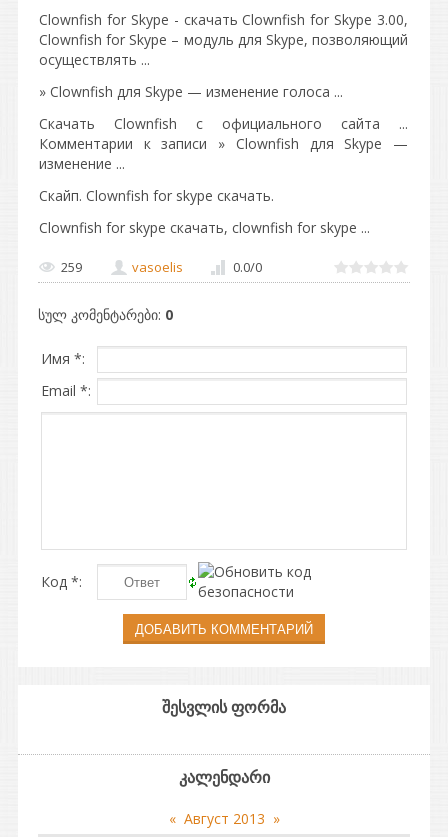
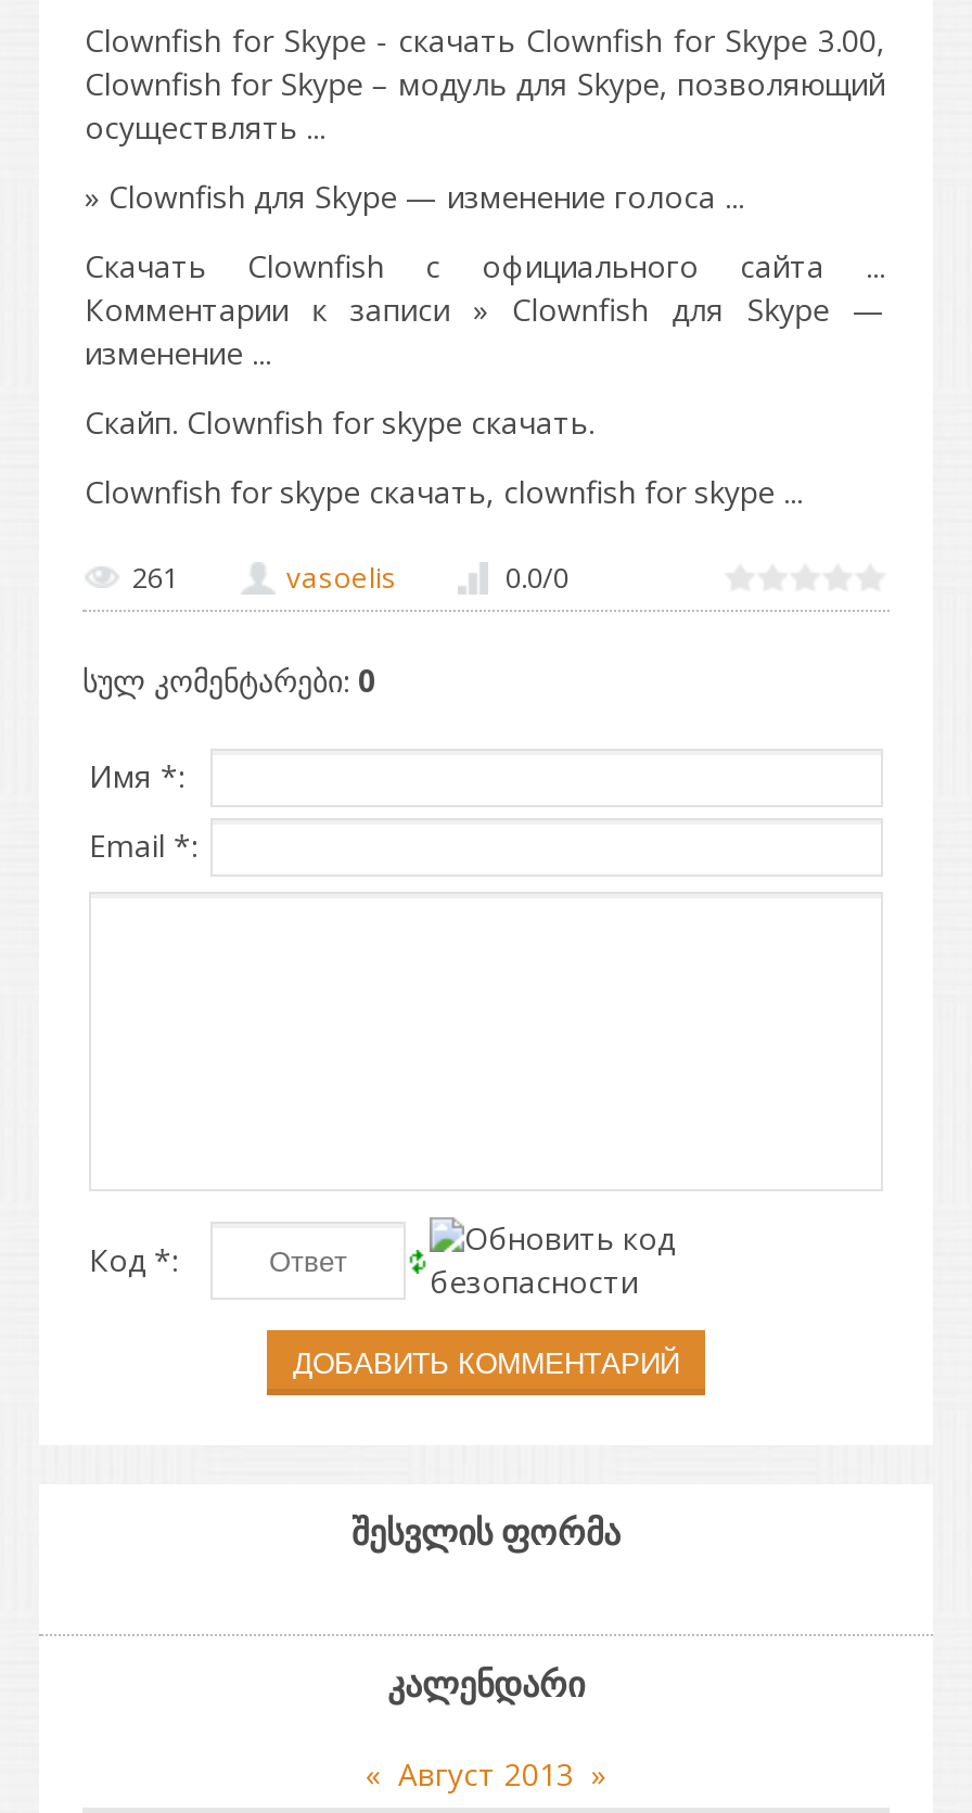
[61,257,82,275] 259 -> [132,557,178,596] 261

